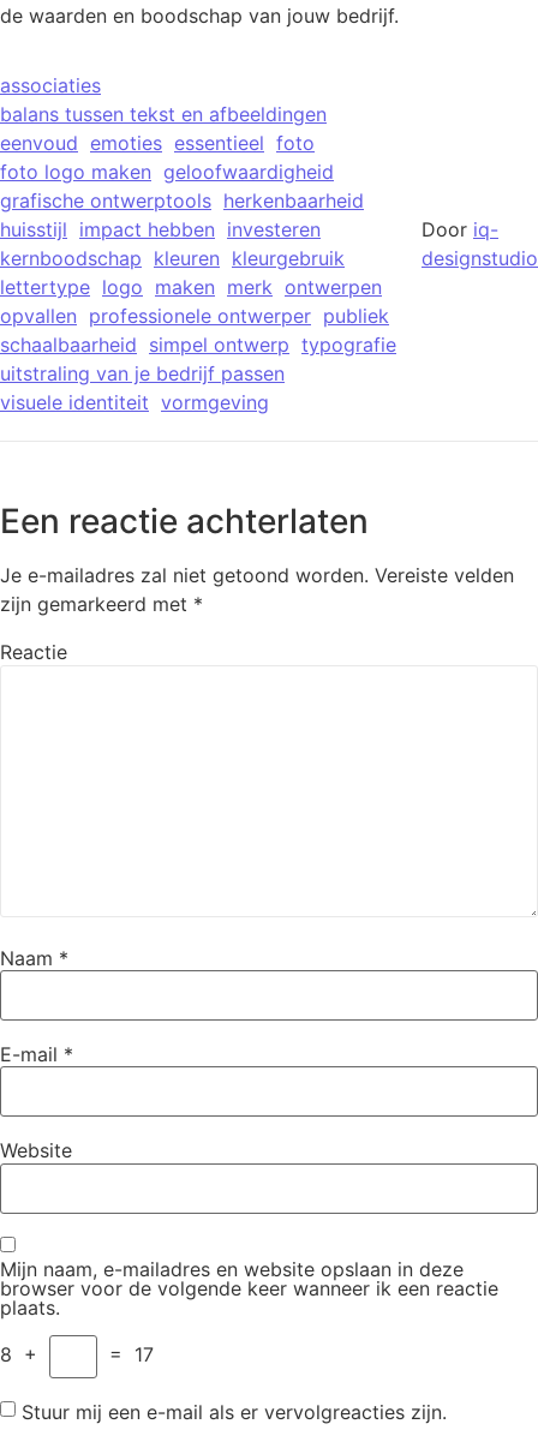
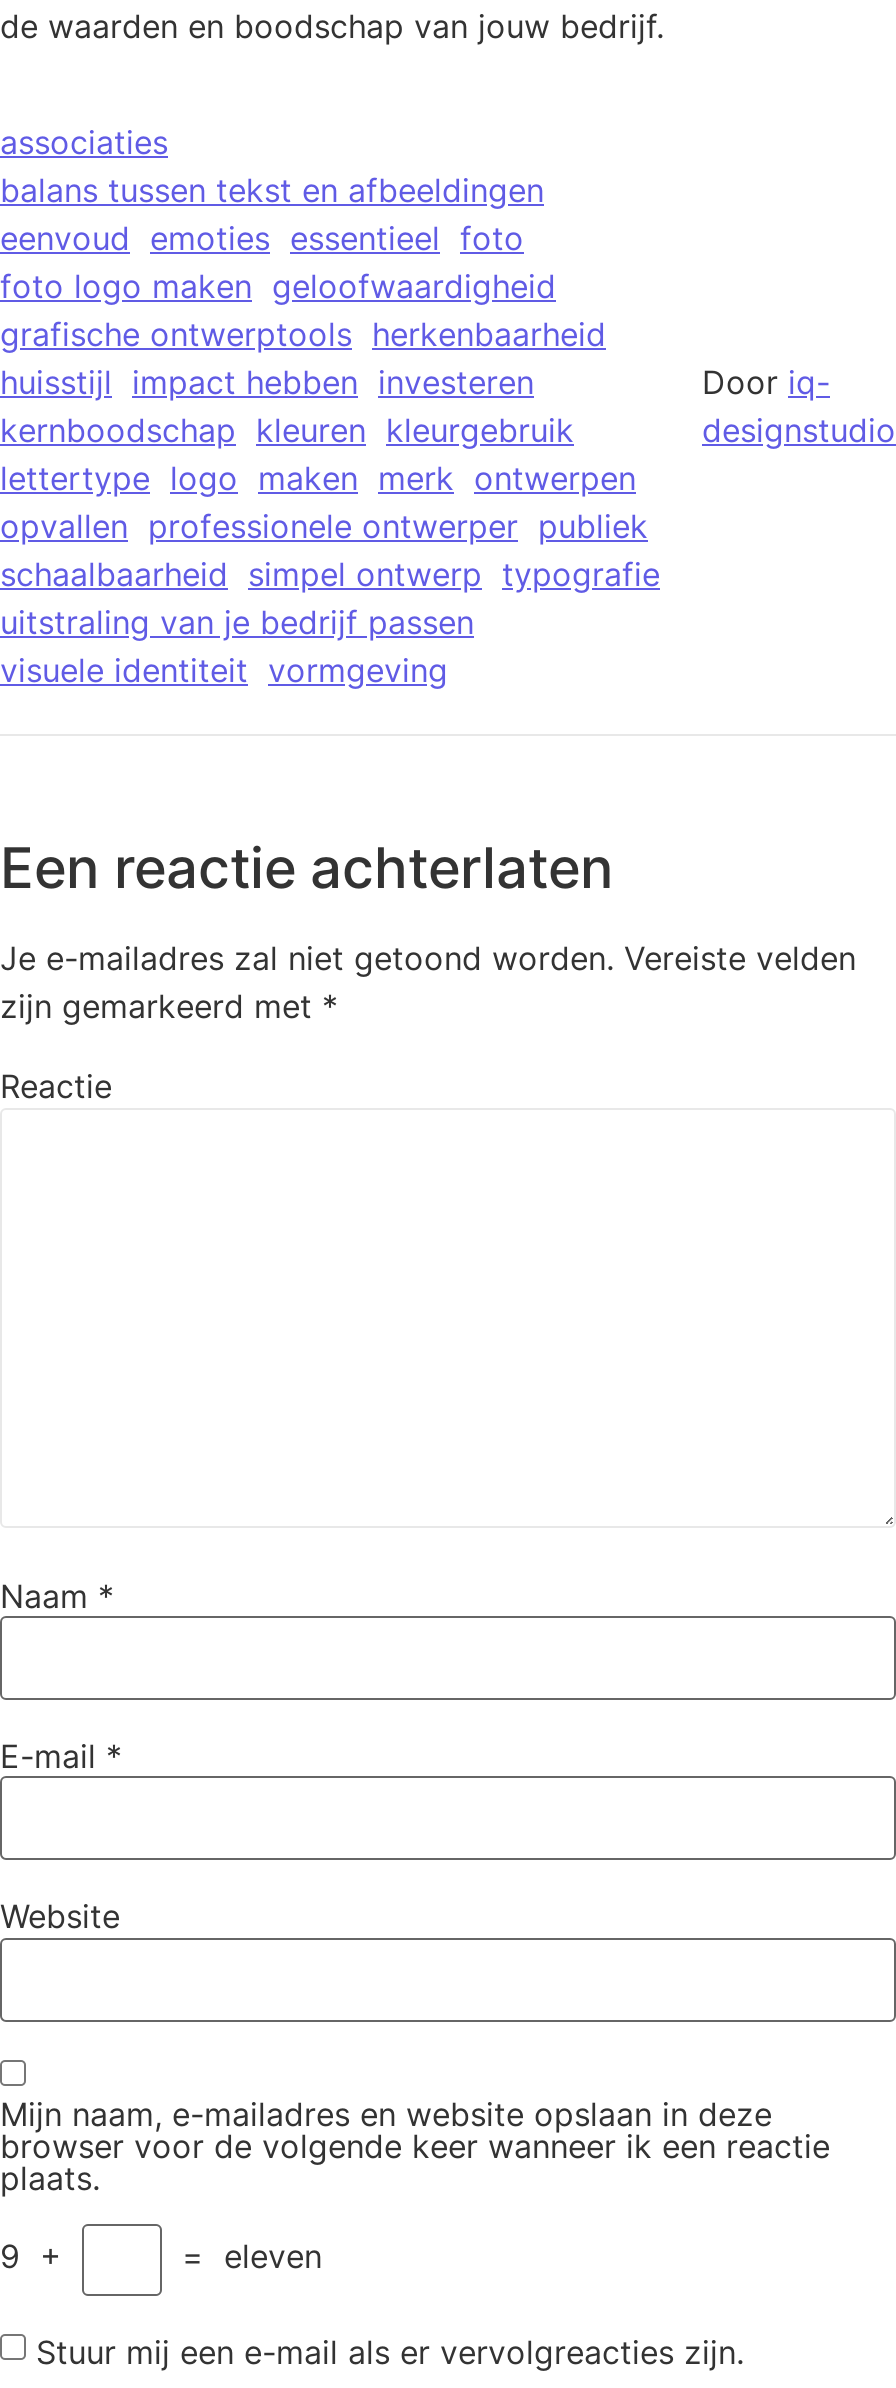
[0,1342,154,1366] 8 + | = 17 -> [0,2235,322,2275] 9 + | = eleven

